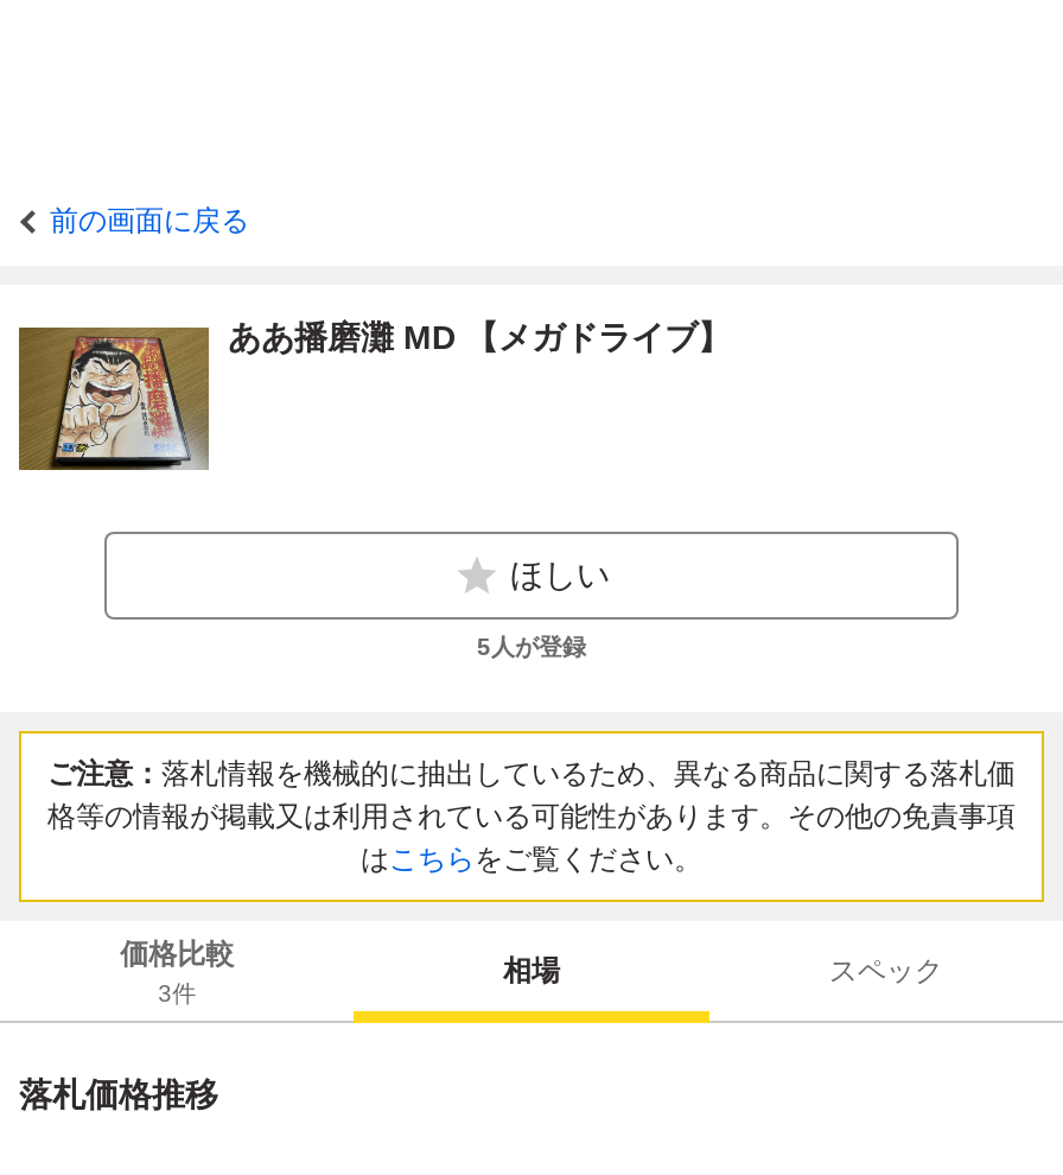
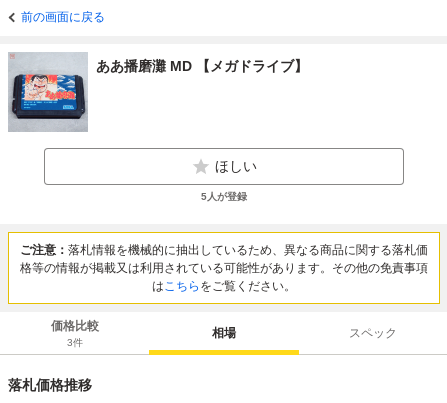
[17,306,211,494] [image] -> [8,52,88,133] [image]

